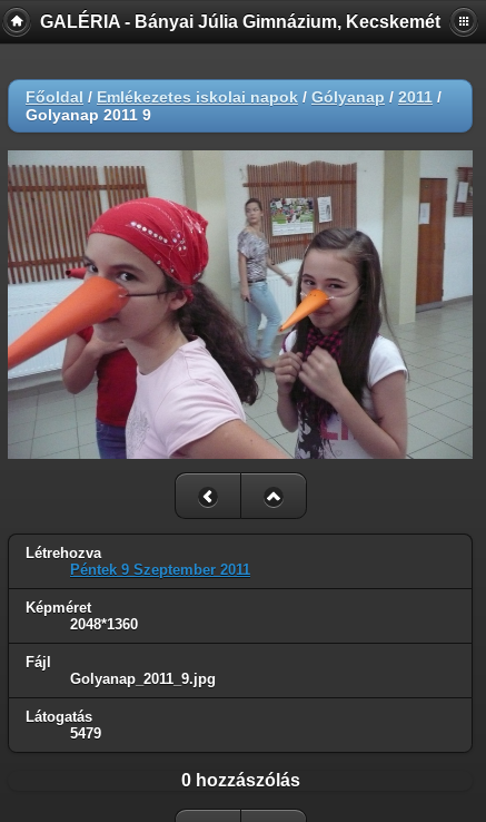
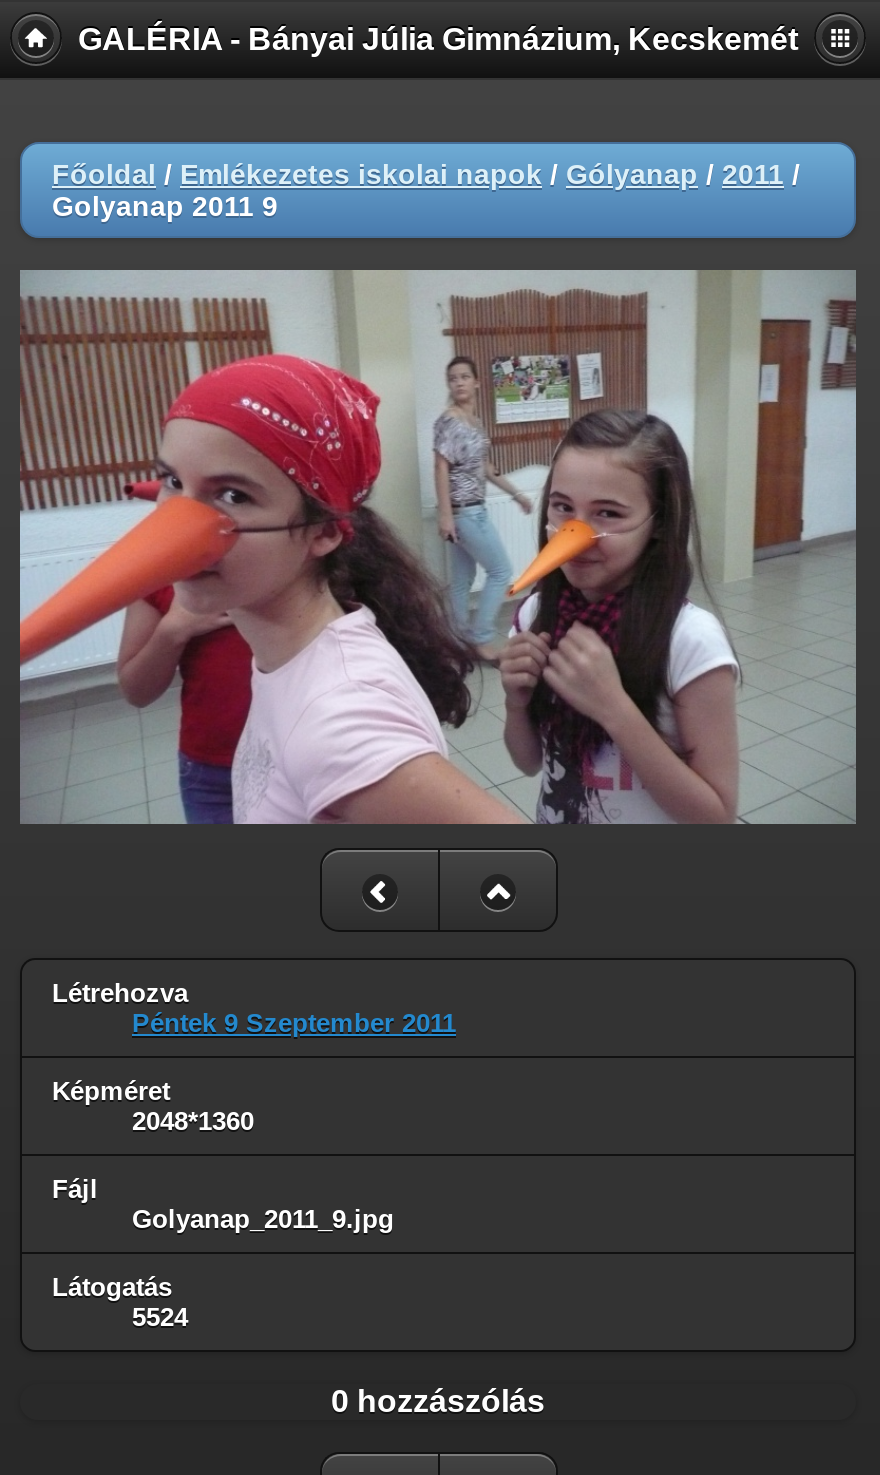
[70,725,101,741] 5479 -> [132,1301,188,1331] 5524

